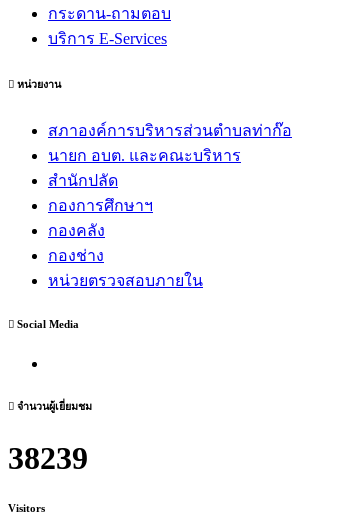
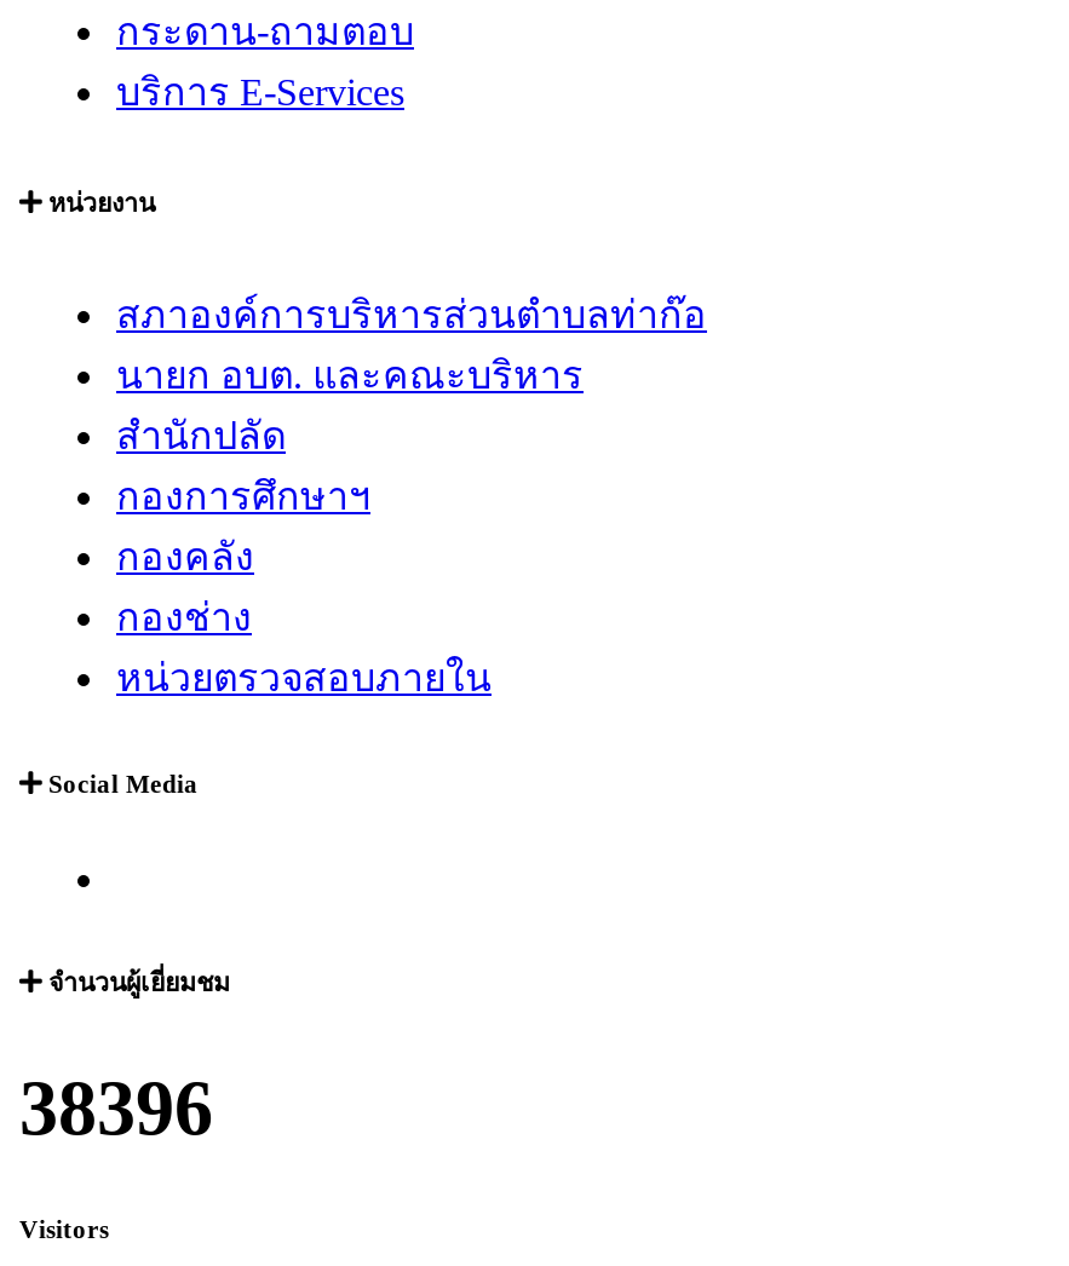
[8,440,88,476] 38239 -> [19,1063,213,1150] 38396

